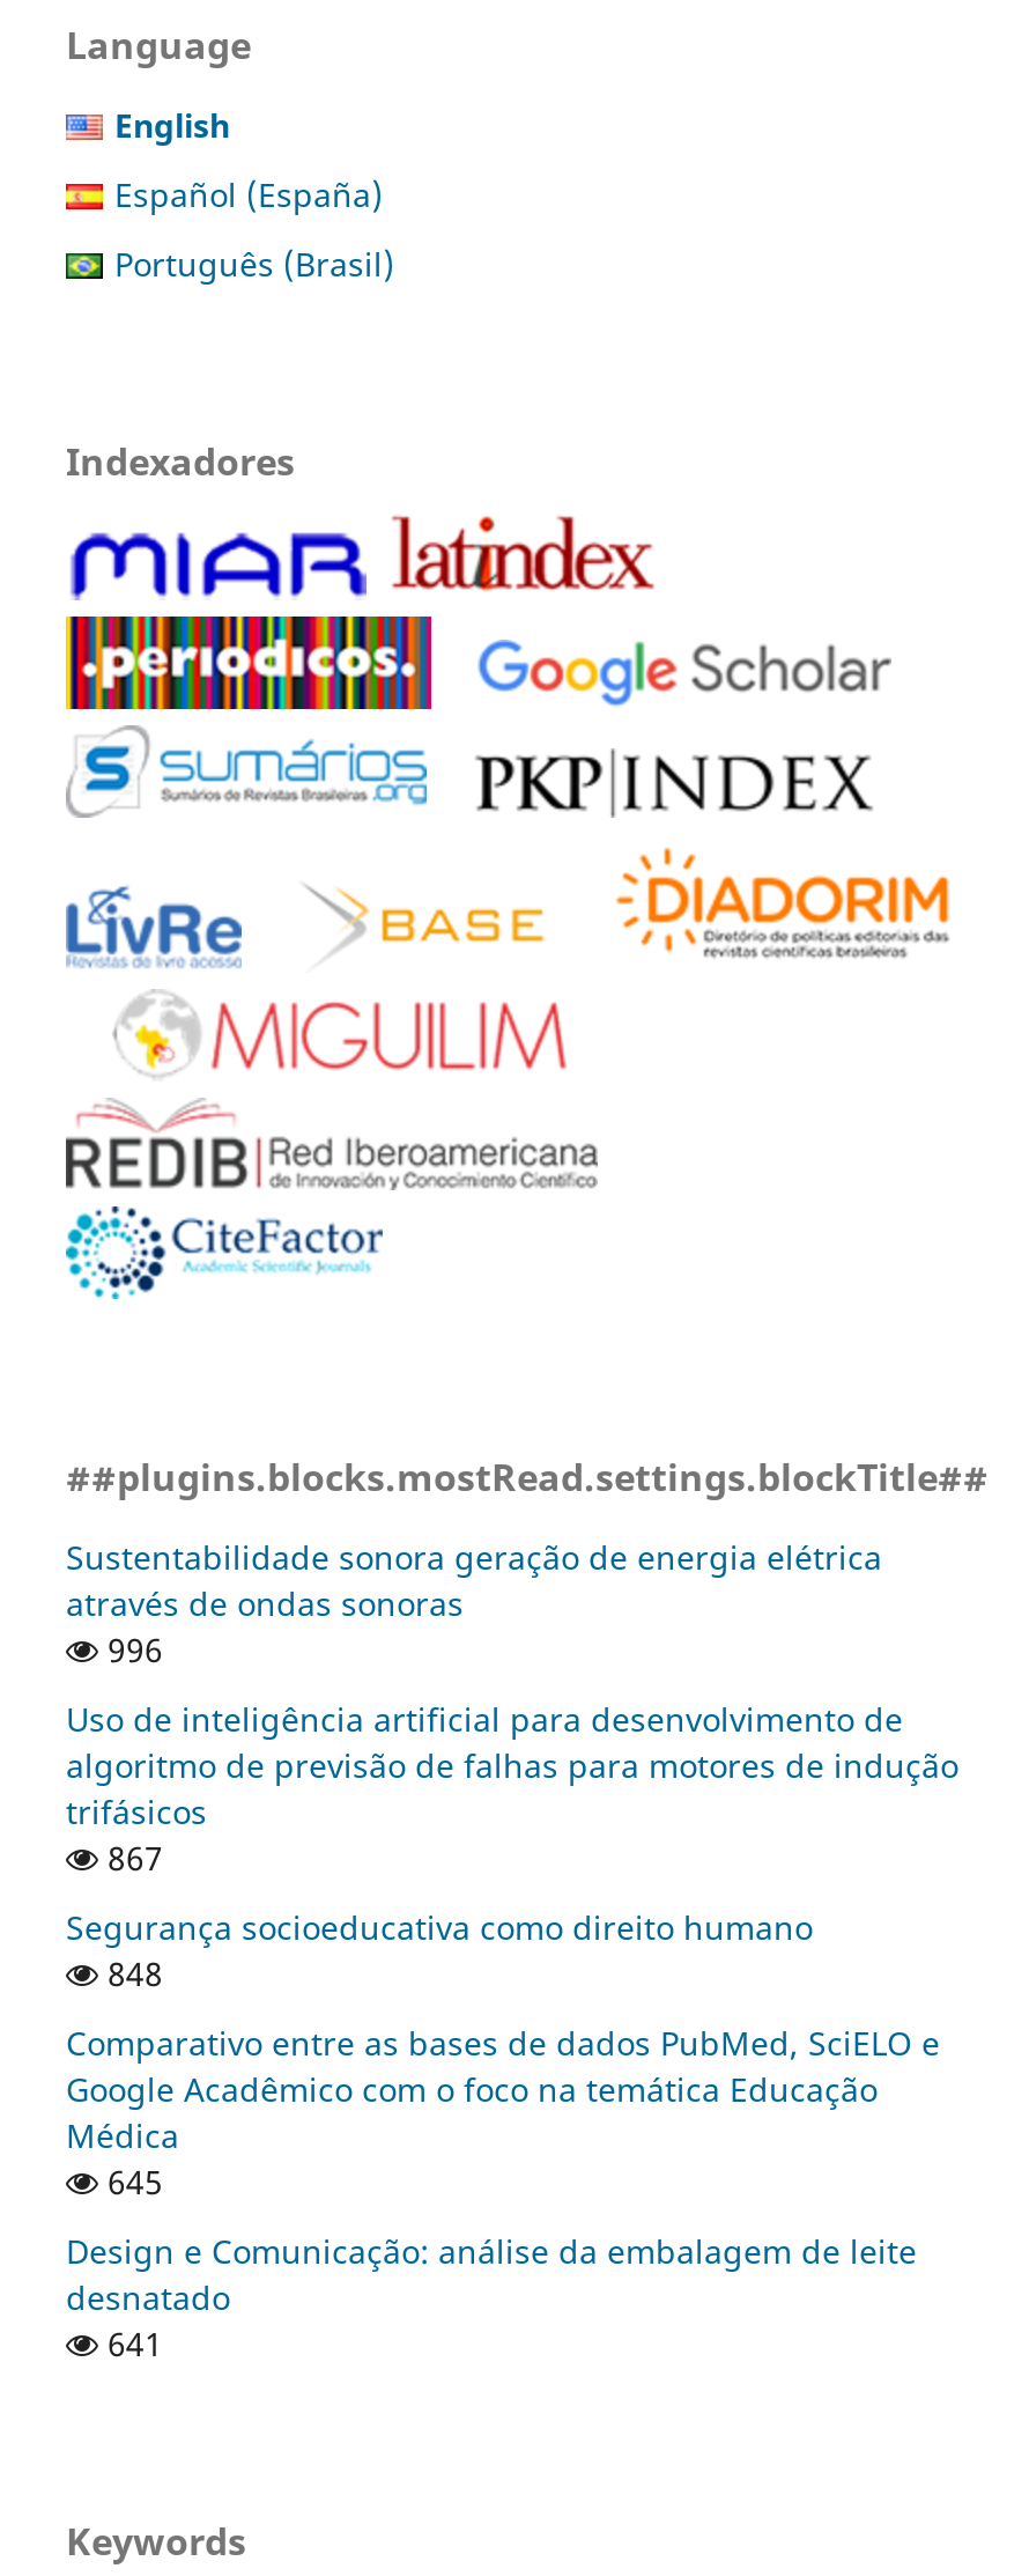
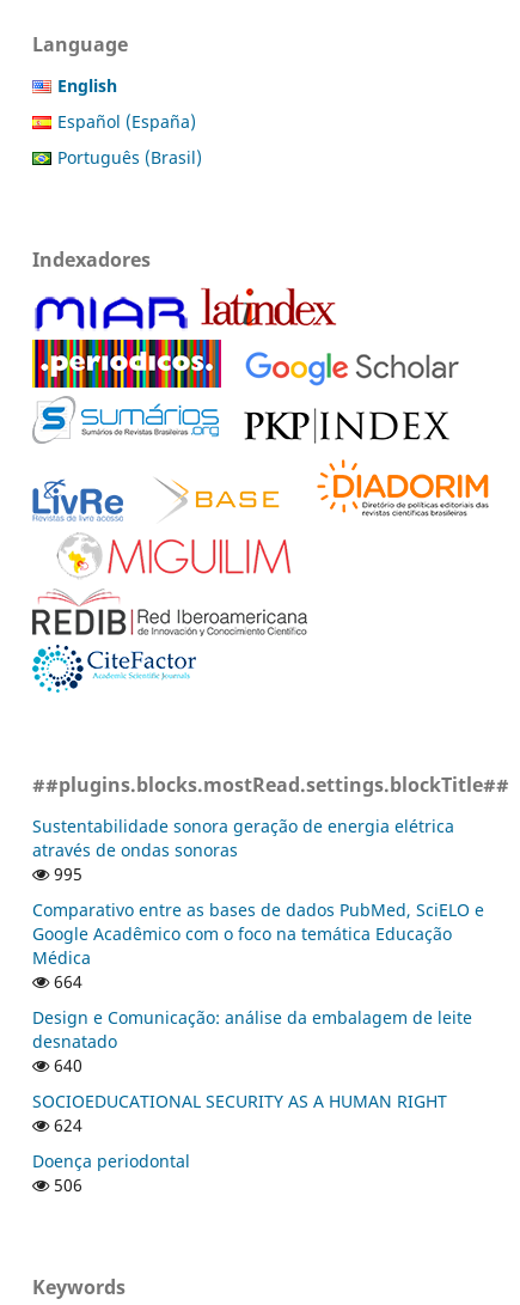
[66,1627,958,1994] 996 | Uso de inteligência artificial para desenvolvimento de | algoritmo de previsão de falhas para motores de indução | trifásicos | 867 | Segurança socioeducativa como direito humano | 848 -> [49,862,82,885] 995
moved [66,2020,940,2156] -> [32,898,484,968]: Comparativo entre as bases de dados PubMed, SciELO e | Google Acadêmico com o foco na temática Educação | Médica
[98,2159,163,2203] 645 -> [49,970,82,992] 664
moved [66,2228,917,2318] -> [32,1005,472,1052]: Design e Comunicação: análise da embalagem de leite | desnatado
[98,2320,163,2364] 641 -> [32,1053,447,1196] 640 | SOCIOEDUCATIONAL SECURITY AS A HUMAN RIGHT | 624 | Doença periodontal | 506

